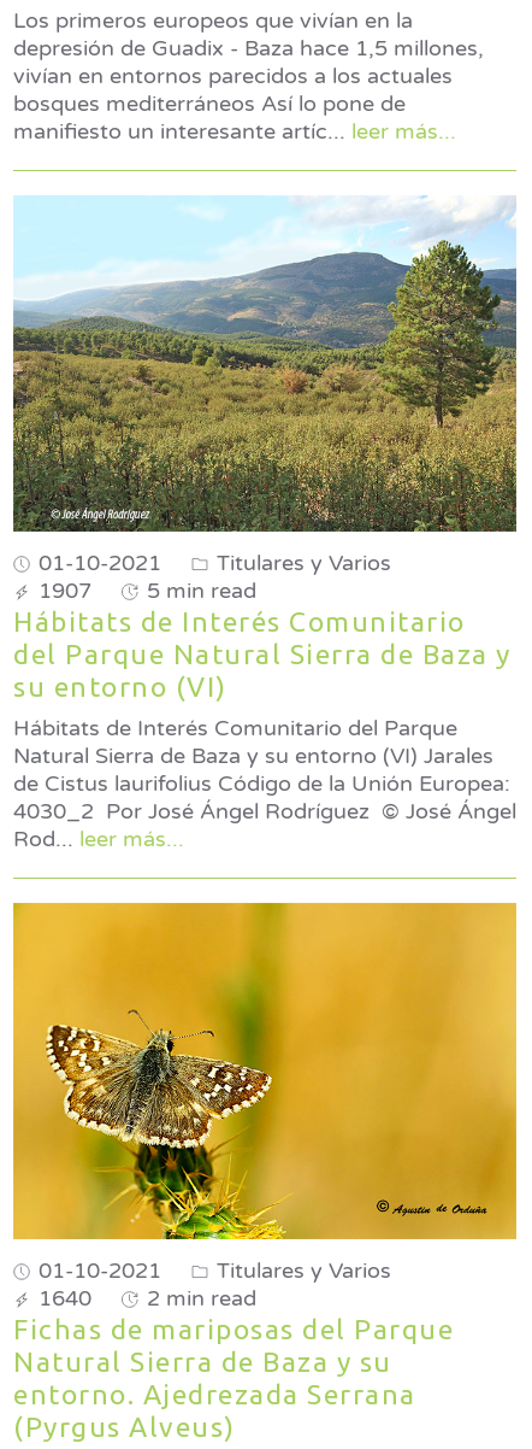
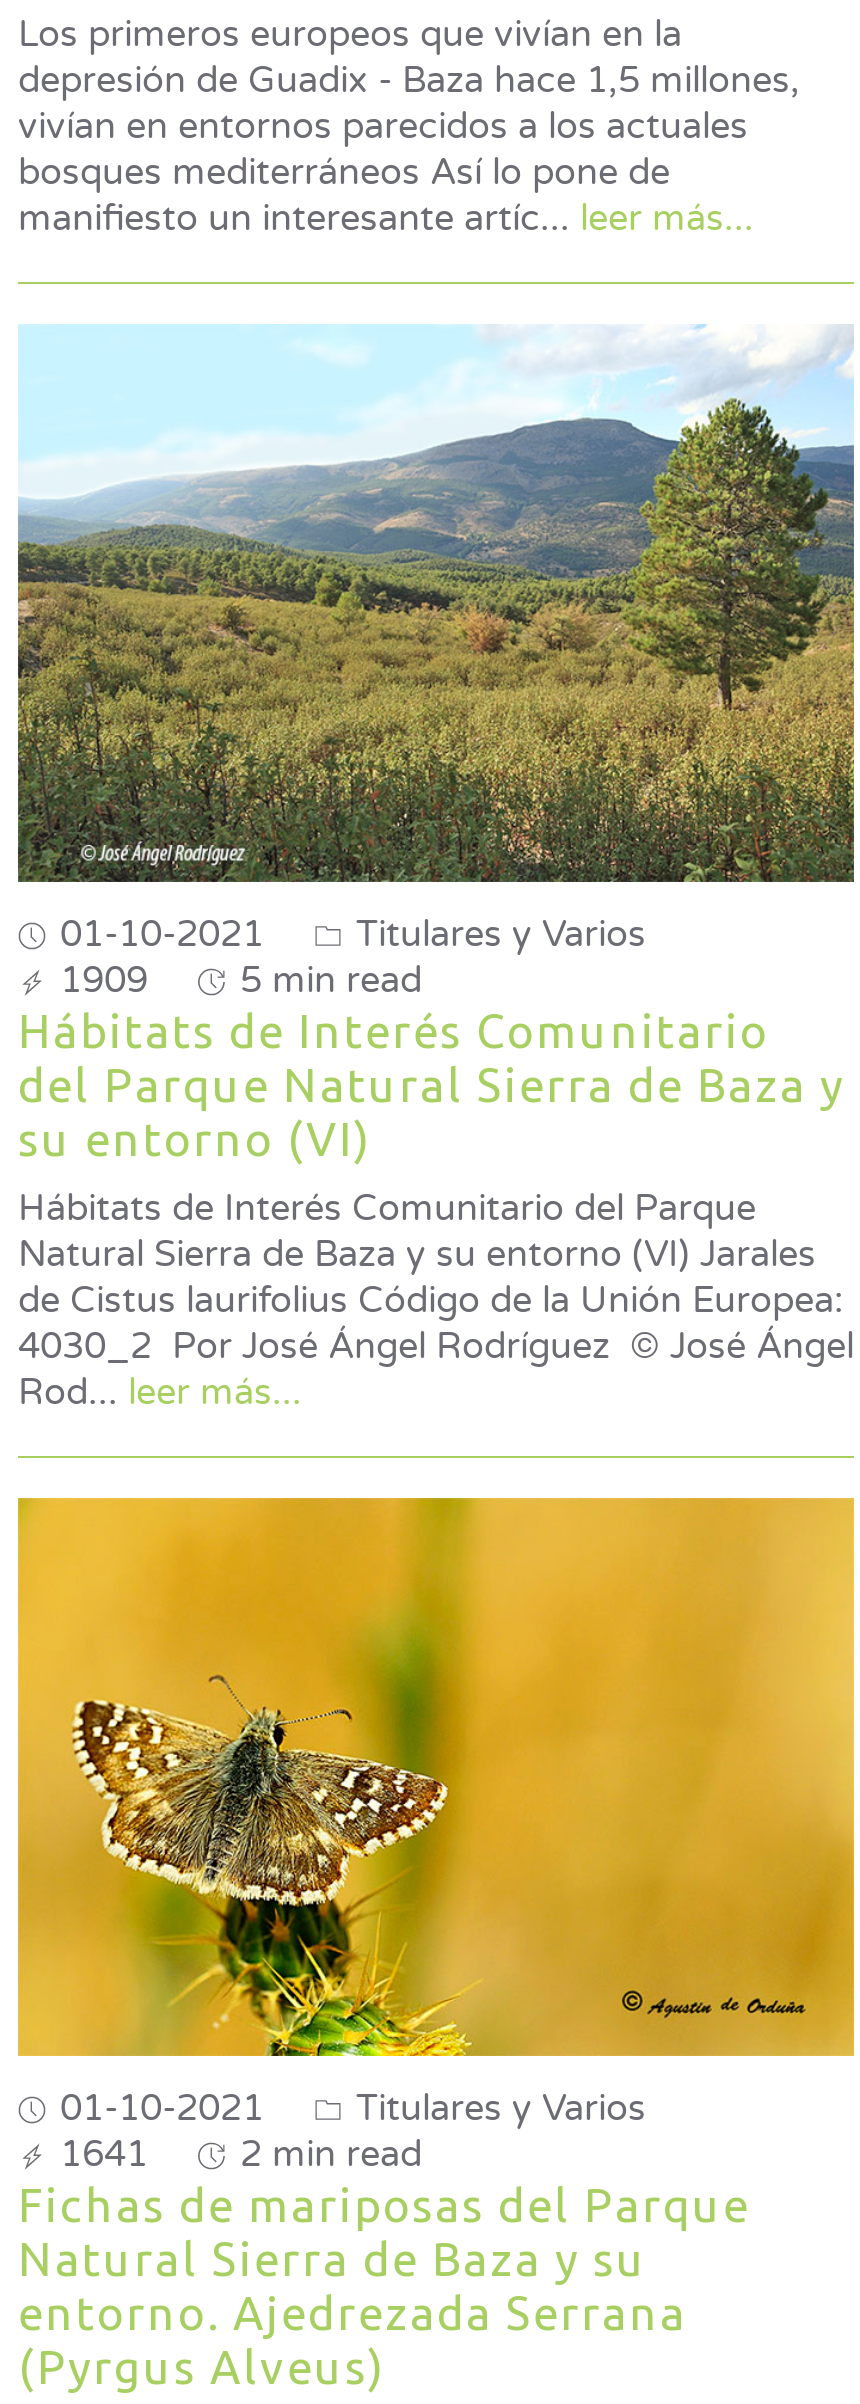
[32,577,91,604] 1907 -> [50,957,148,1001] 1909
[32,1285,91,1311] 1640 -> [50,2131,148,2175] 1641

